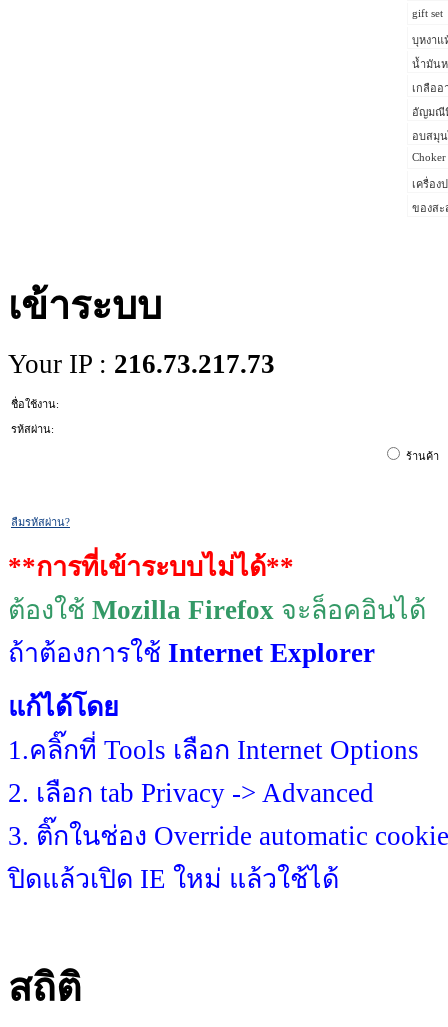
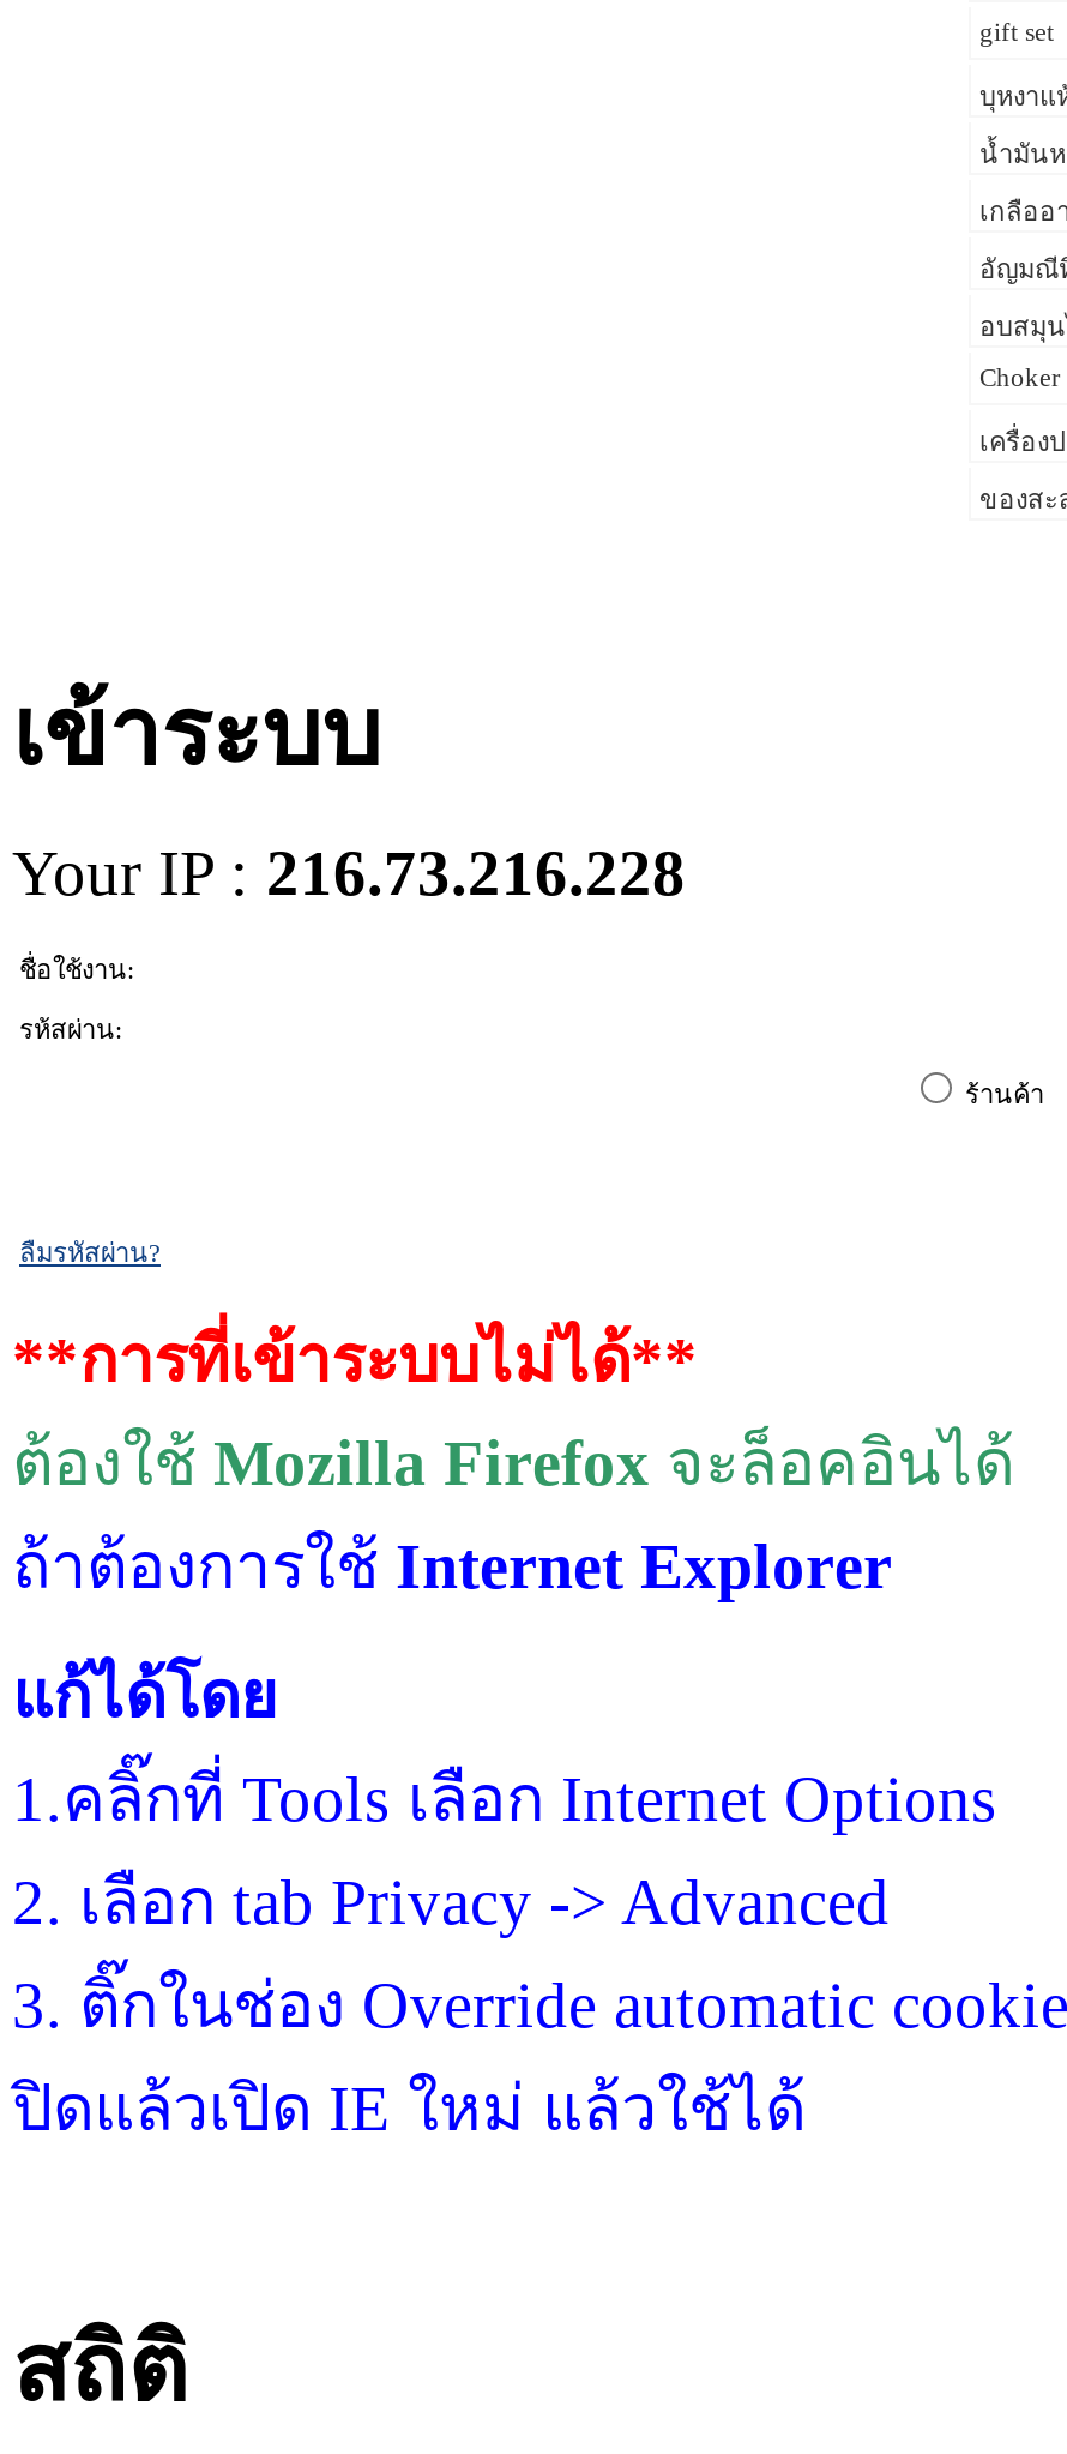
[8,349,275,379] Your IP : 216.73.217.73 -> [12,838,686,910] Your IP : 216.73.216.228

